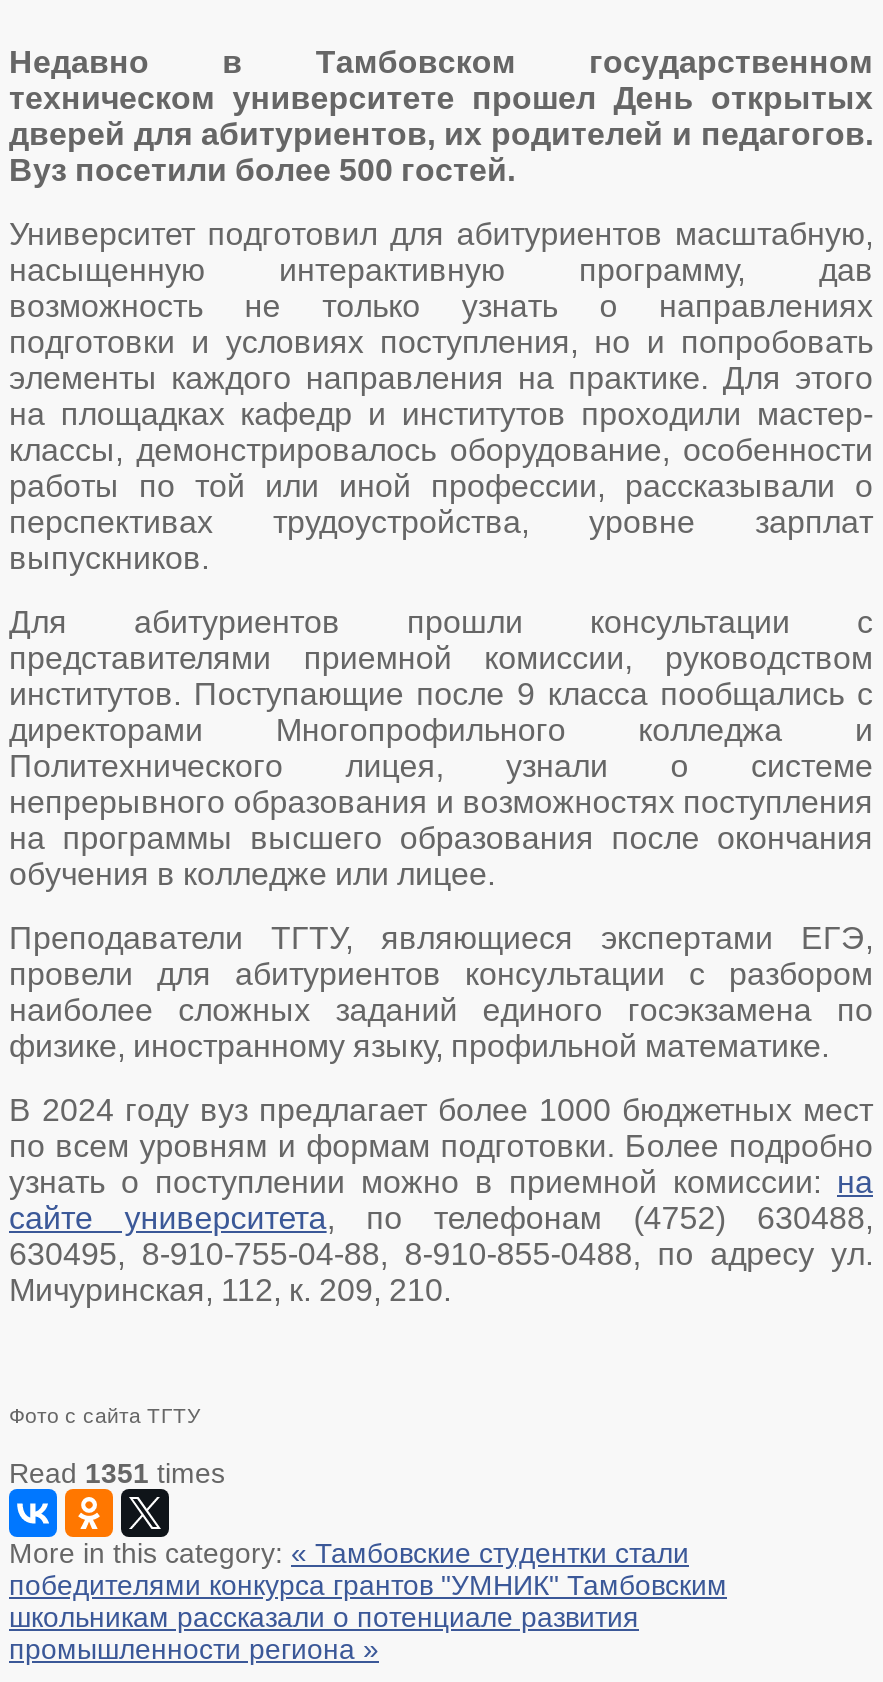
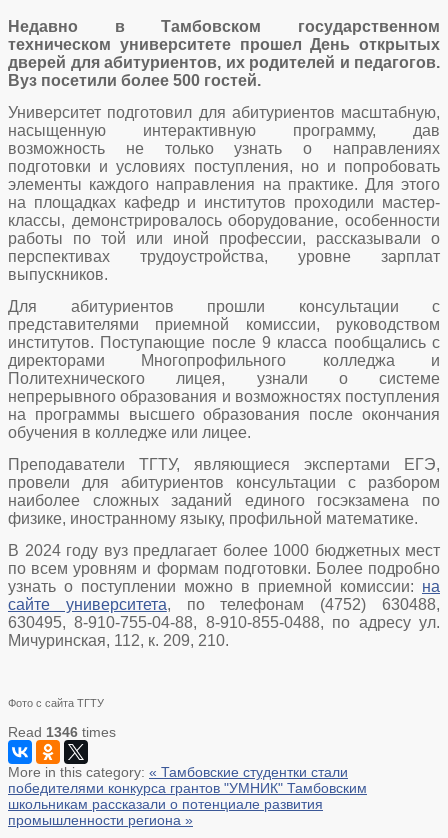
[9,1457,225,1489] Read 1351 times -> [8,724,116,740] Read 1346 times

